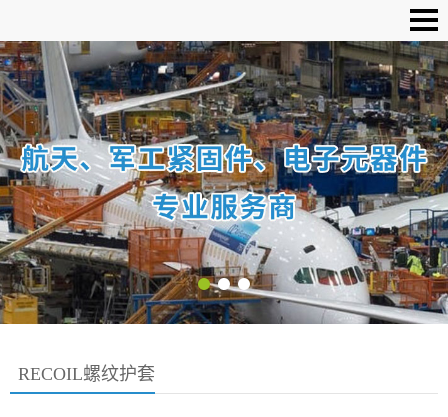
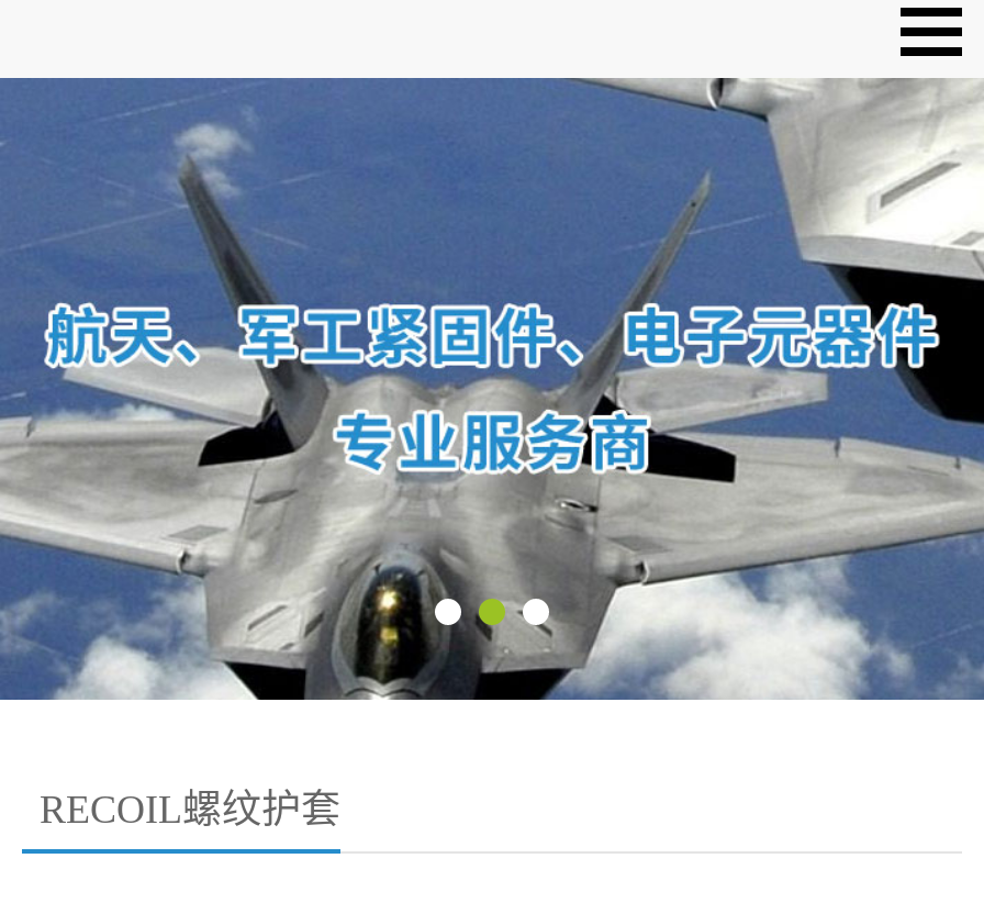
[3,40,445,325] [image] -> [7,76,977,702] [image]

